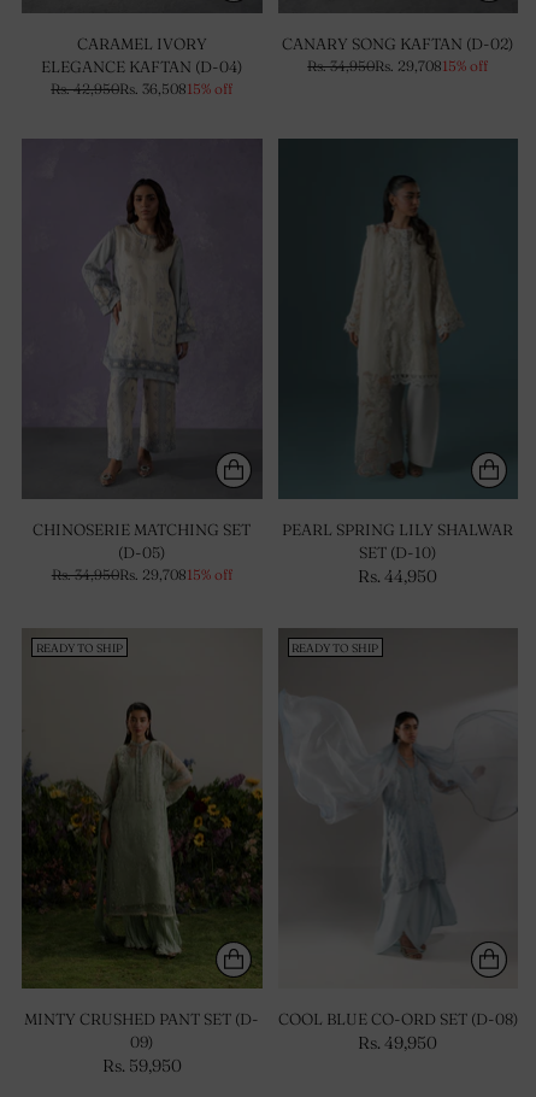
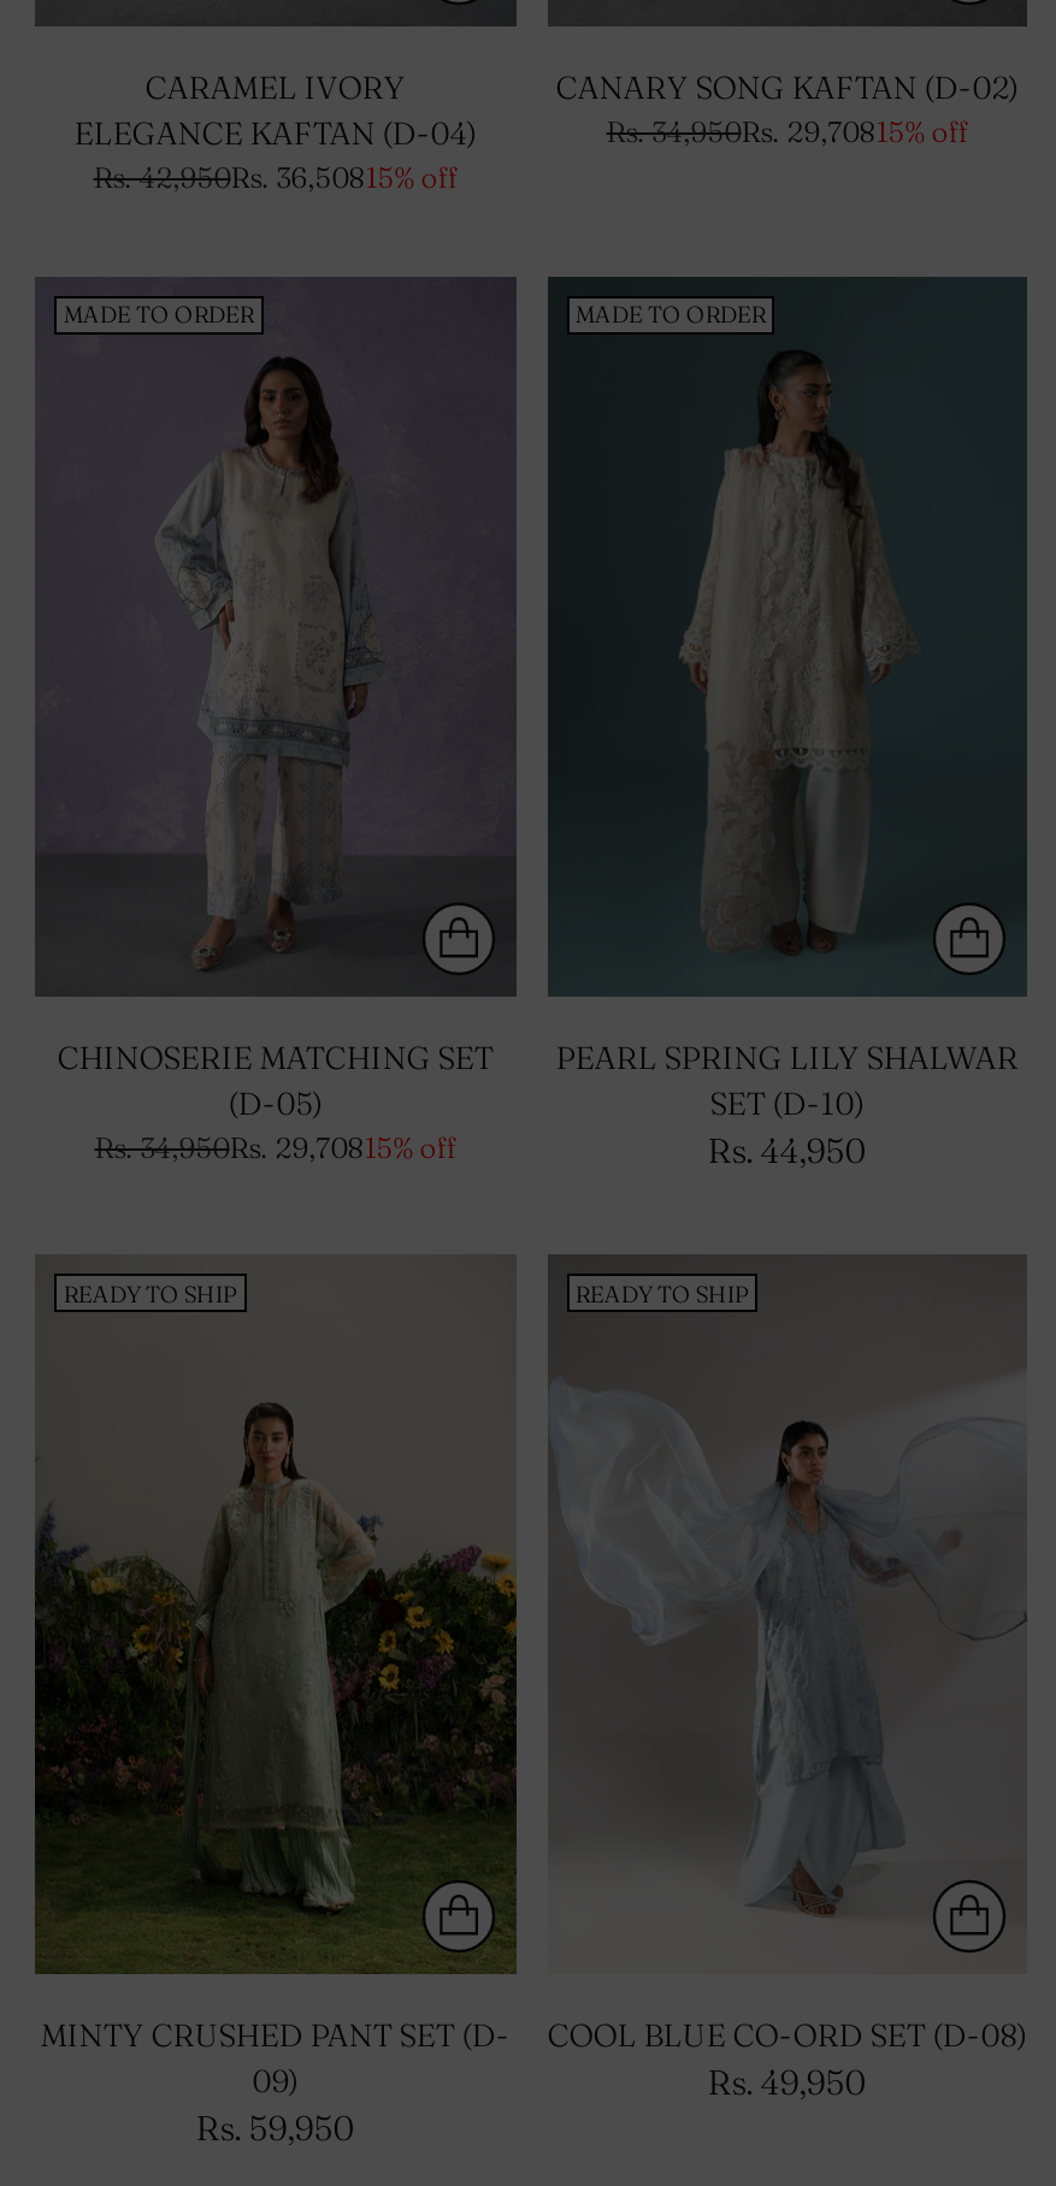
none -> [63,302,254,328] MADE TO ORDER
none -> [575,302,765,328] MADE TO ORDER

